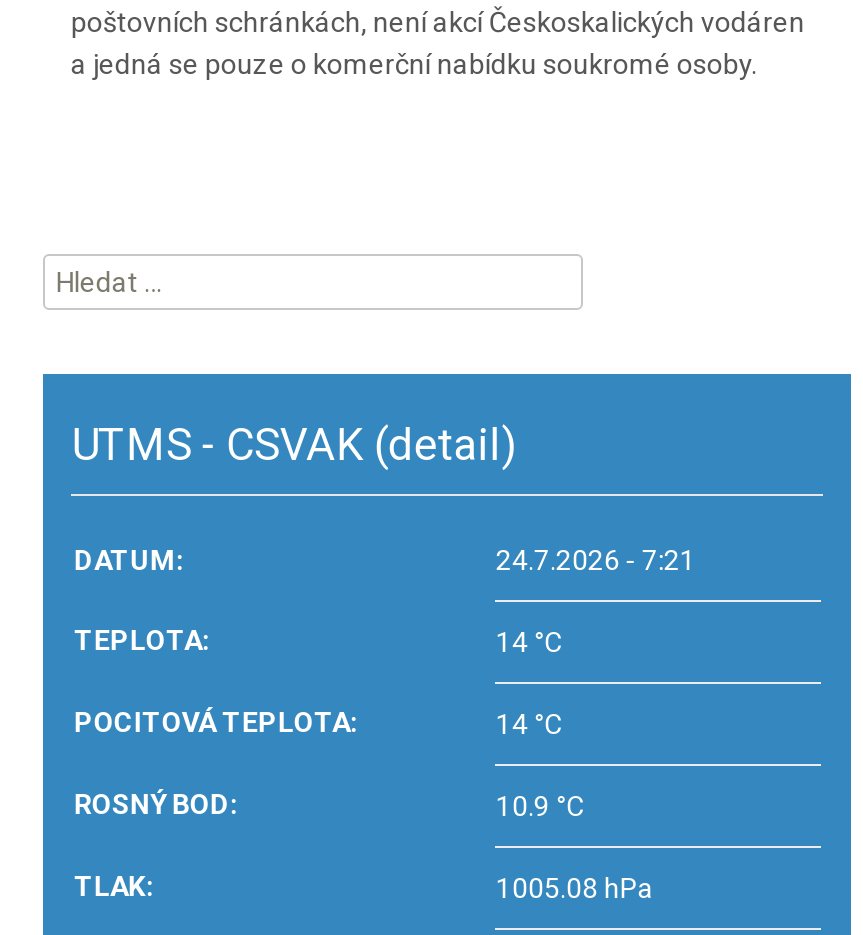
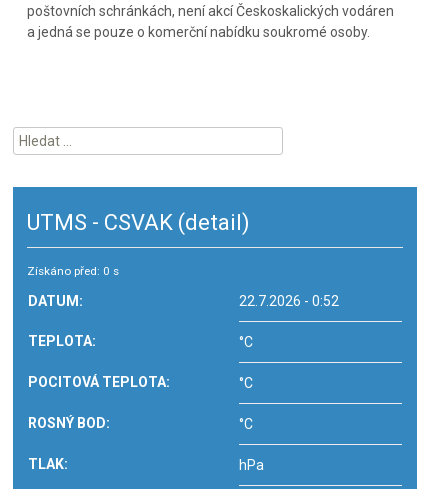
none -> [27,264,119,278] Získáno před: 0 s
[496,545,696,577] 24.7.2026 - 7:21 -> [239,293,339,309] 22.7.2026 - 0:52
[496,627,562,659] 14 °C -> [239,334,253,350] °C
[496,709,562,741] 14 °C -> [239,375,253,391] °C
[496,791,584,823] 10.9 °C -> [239,416,253,432] °C
[496,873,654,905] 1005.08 hPa -> [239,457,264,473] hPa

